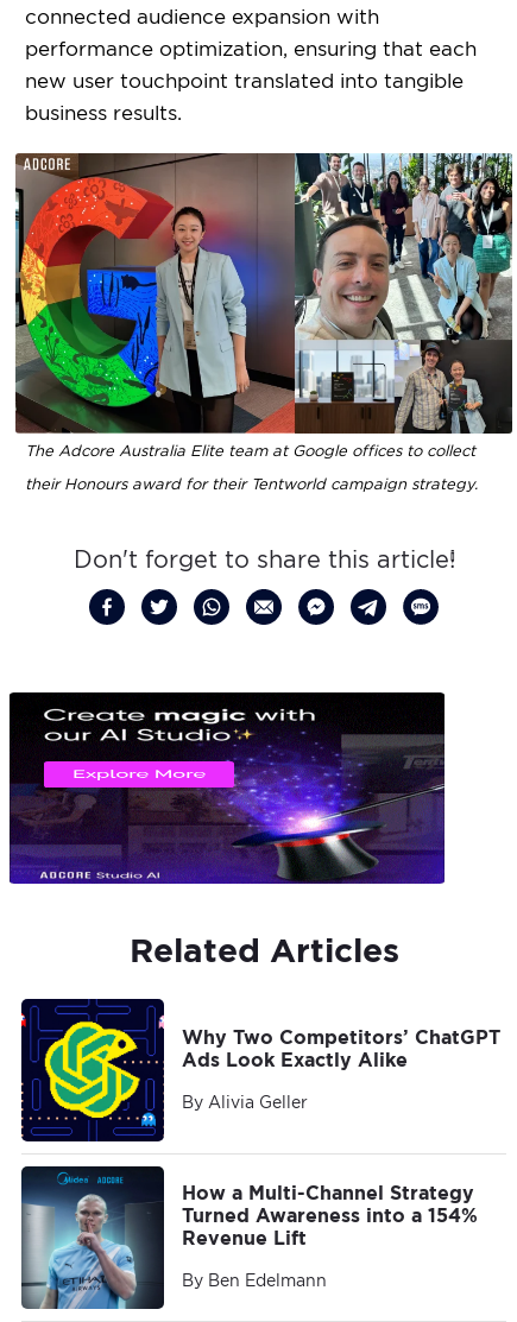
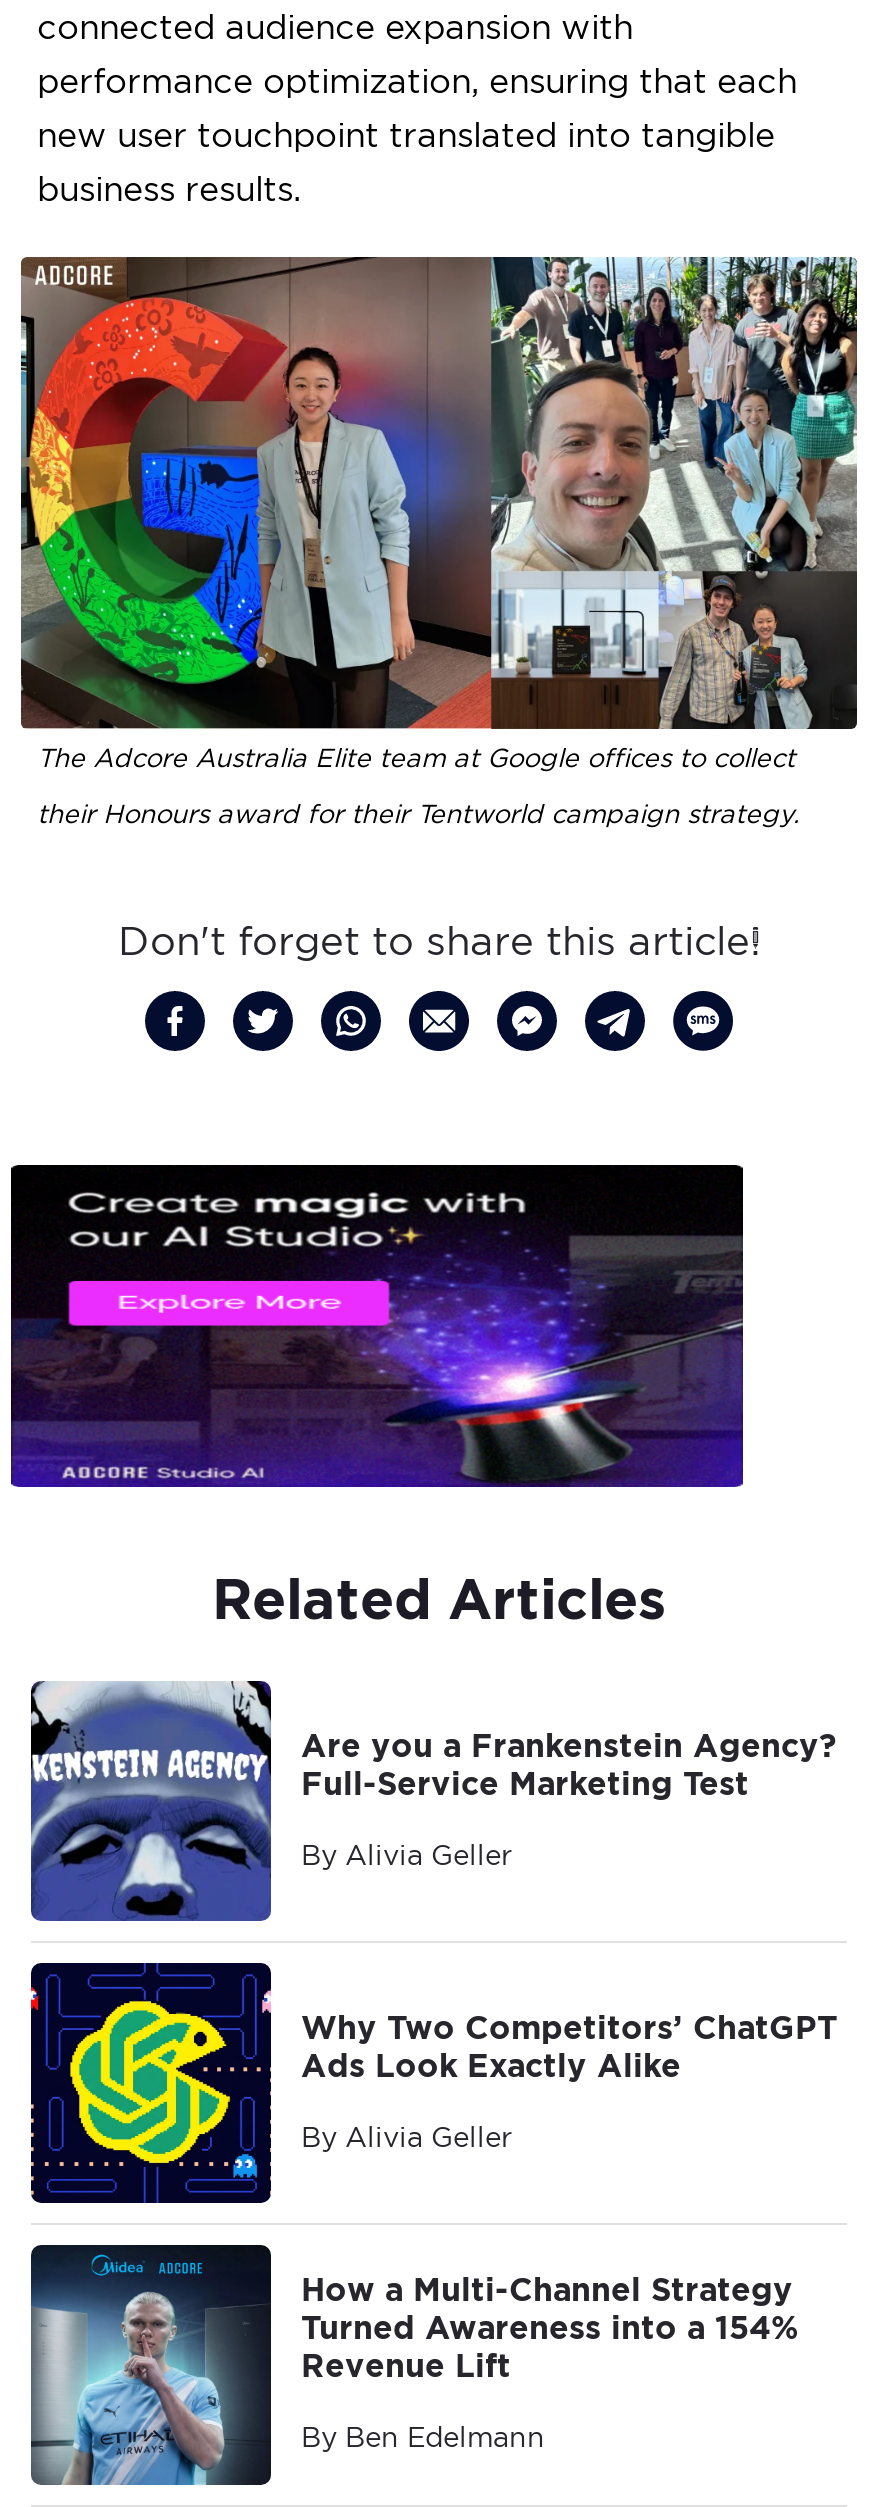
none -> [29,1681,837,1923] [image] | Are you a Frankenstein Agency? | Full-Service Marketing Test | By Alivia Geller

